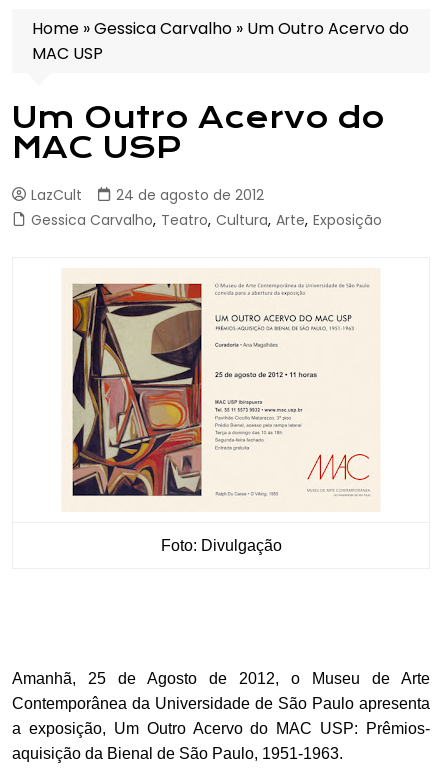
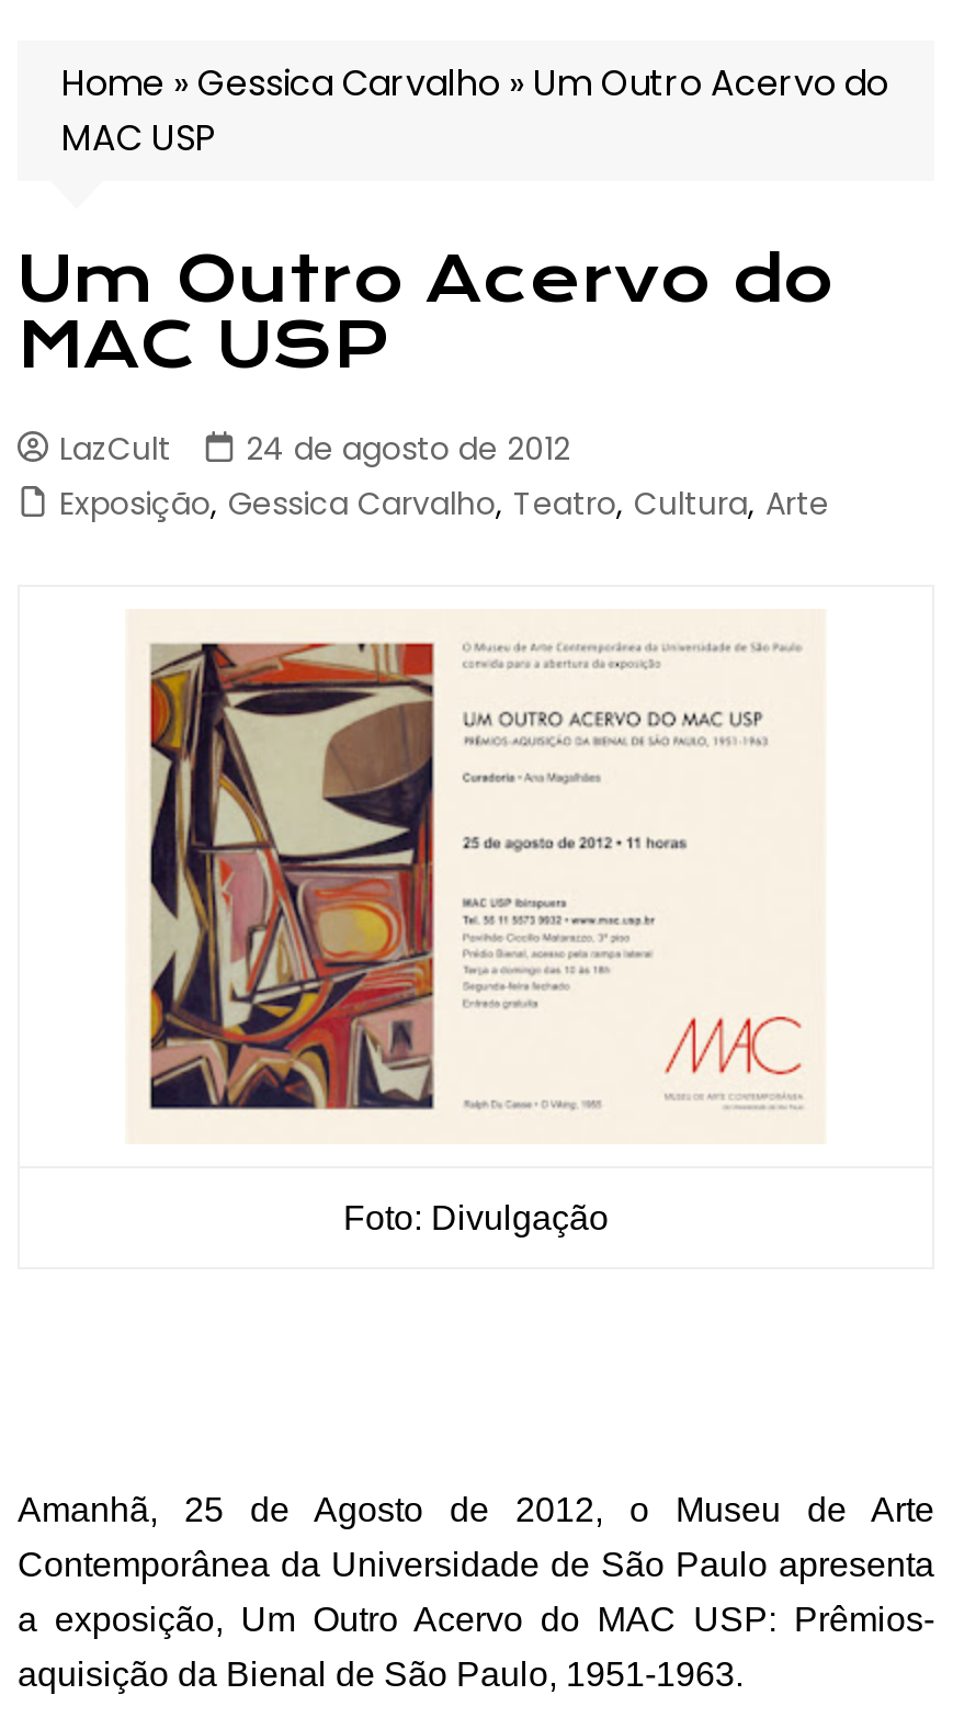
[31,210,382,230] Gessica Carvalho, Teatro, Cultura, Arte, Exposição -> [59,482,829,526] Exposição, Gessica Carvalho, Teatro, Cultura, Arte

